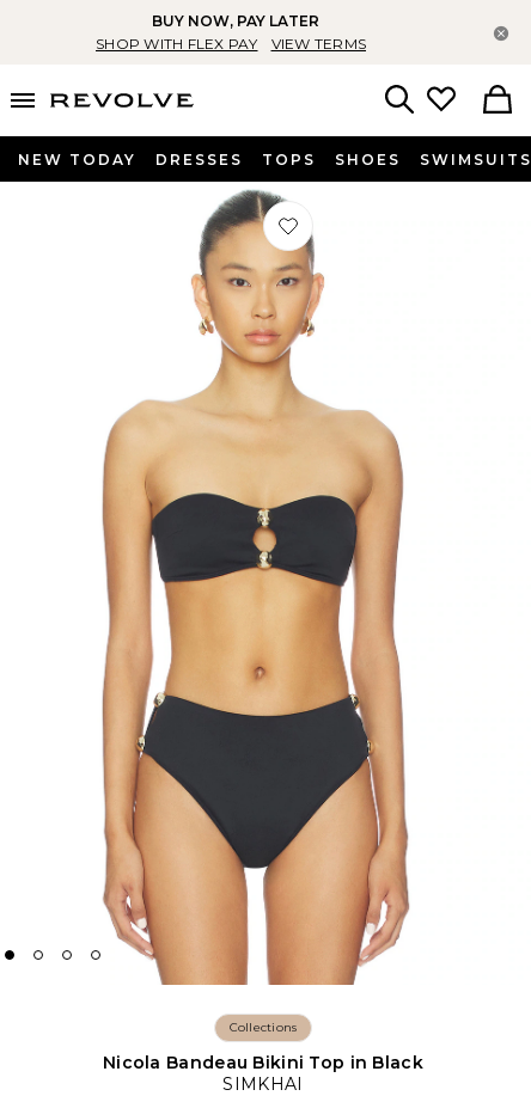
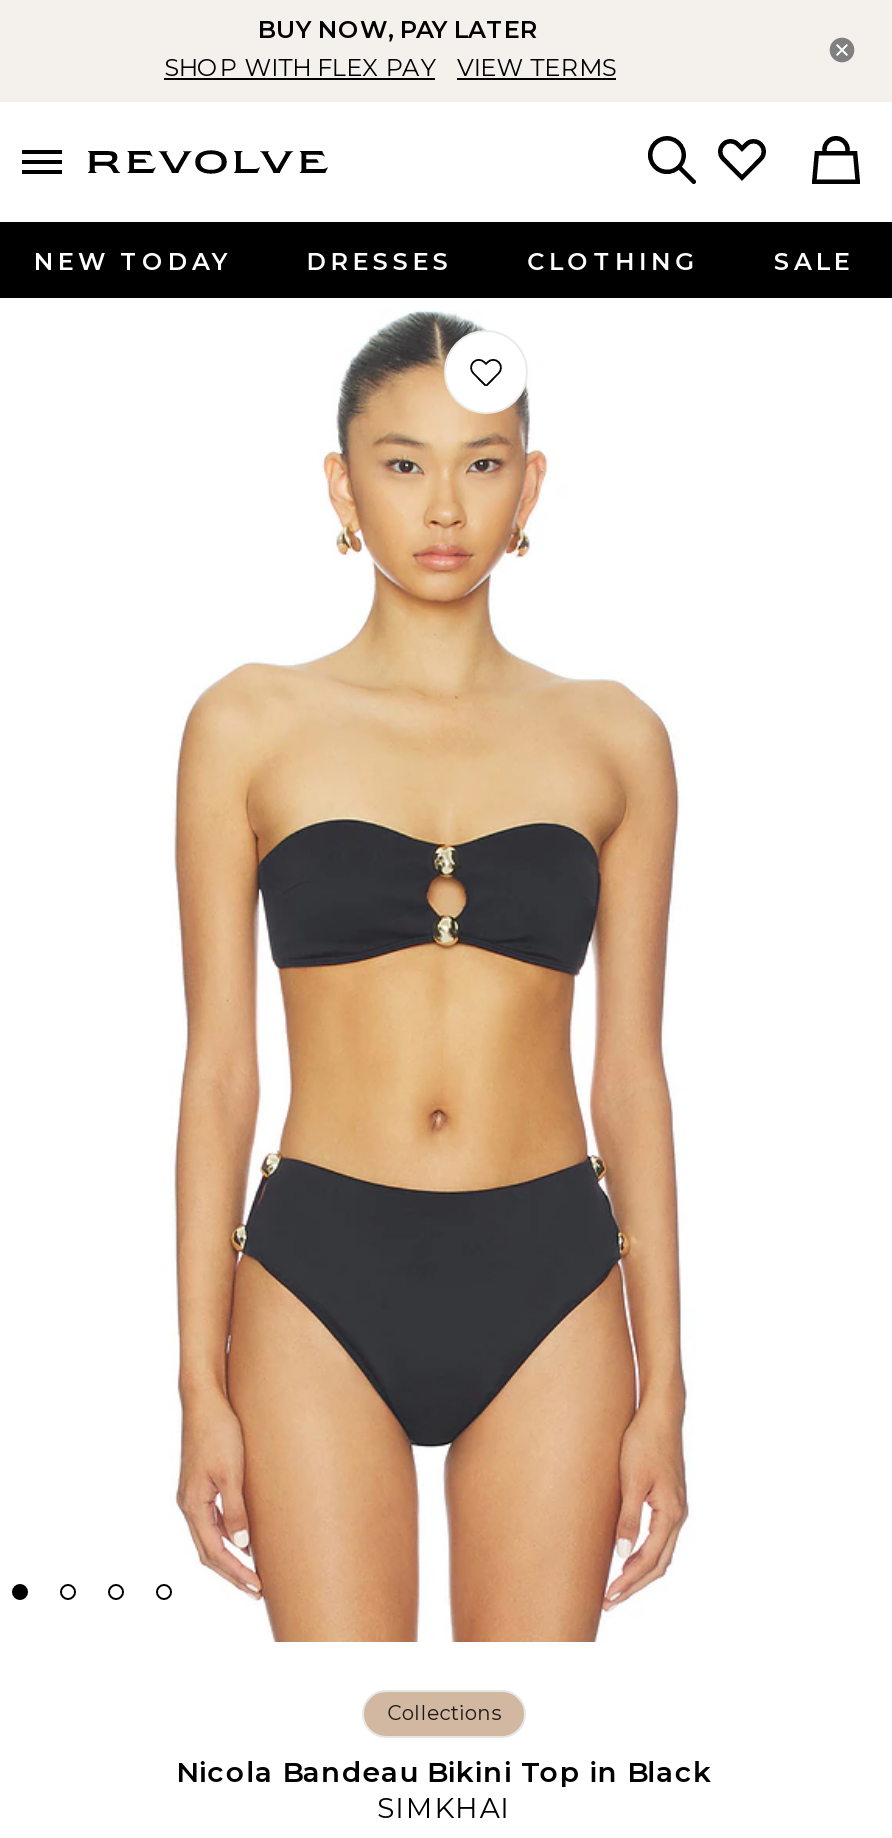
[262,151,531,169] TOPS | SHOES | SWIMSUITS -> [527,246,854,276] CLOTHING | SALE

